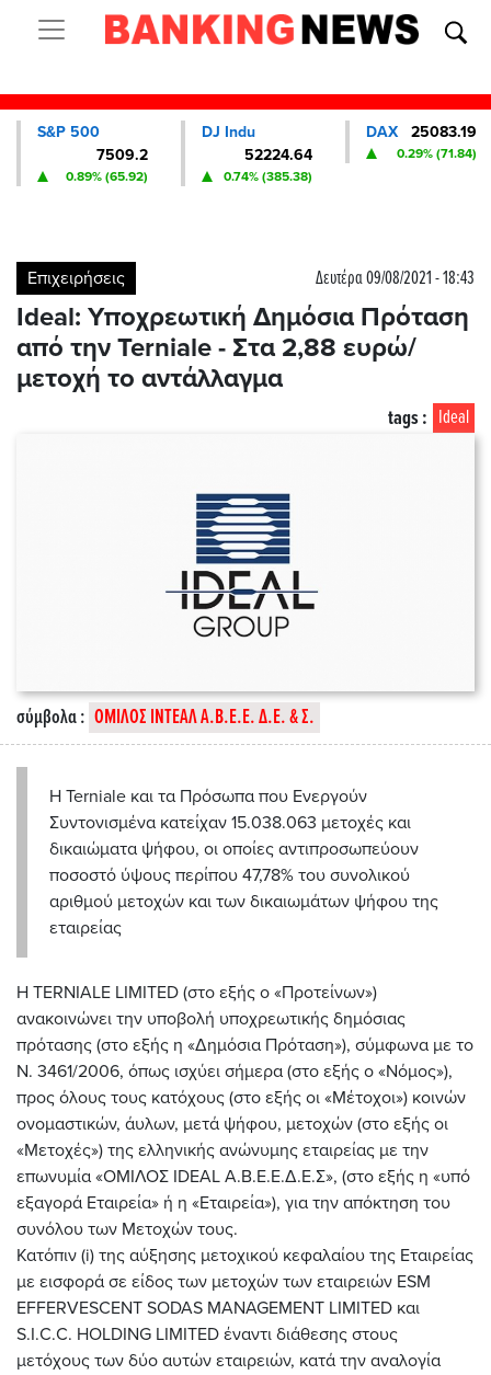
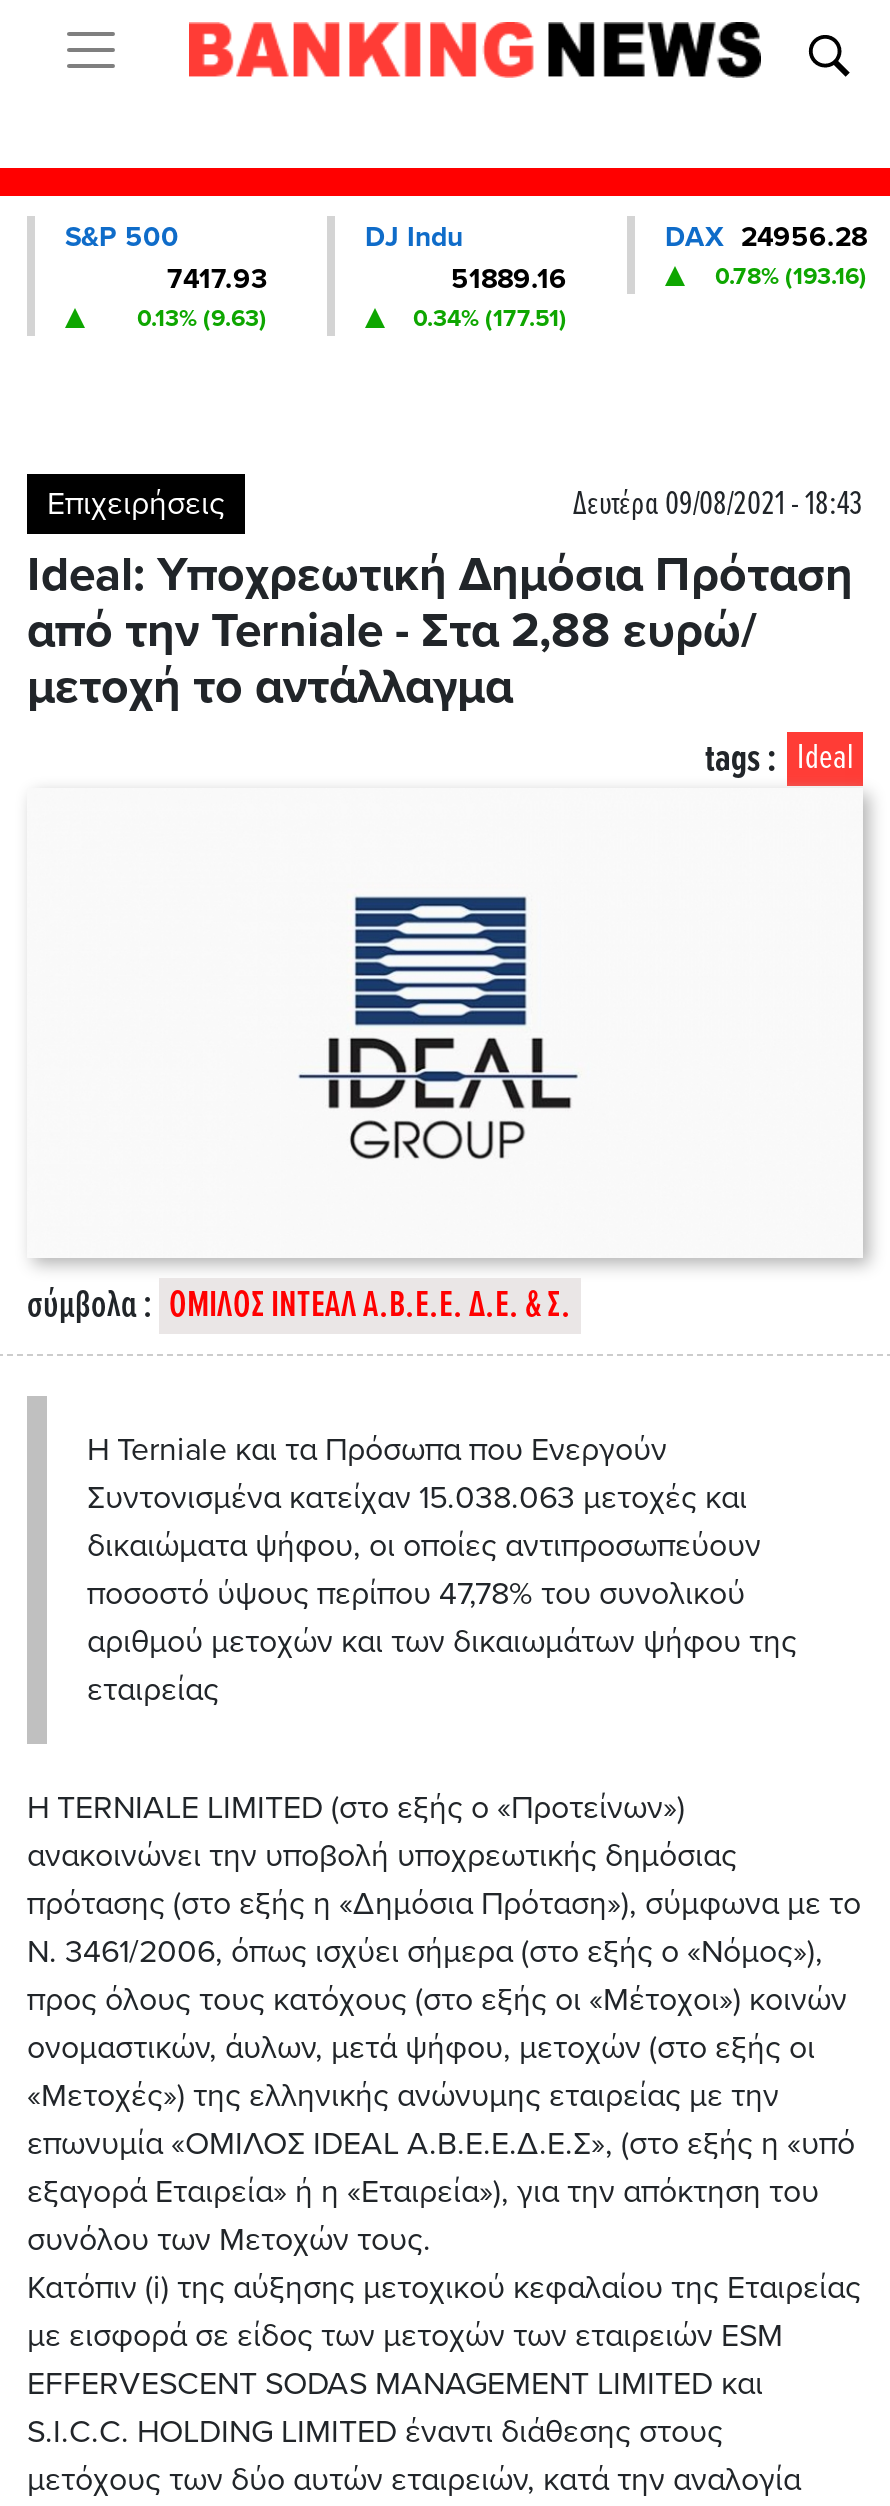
[366,123,477,161] DAX | 25083.19 | 0.29% (71.84) -> [665,220,867,290] DAX 24956.28 | 0.78% (193.16)
[96,146,148,164] 7509.2 -> [167,262,267,296] 7417.93
[224,146,312,184] 52224.64 | 0.74% (385.38) -> [413,262,567,332] 51889.16 | 0.34% (177.51)
[66,169,148,184] 0.89% (65.92) -> [137,304,267,332] 0.13% (9.63)

